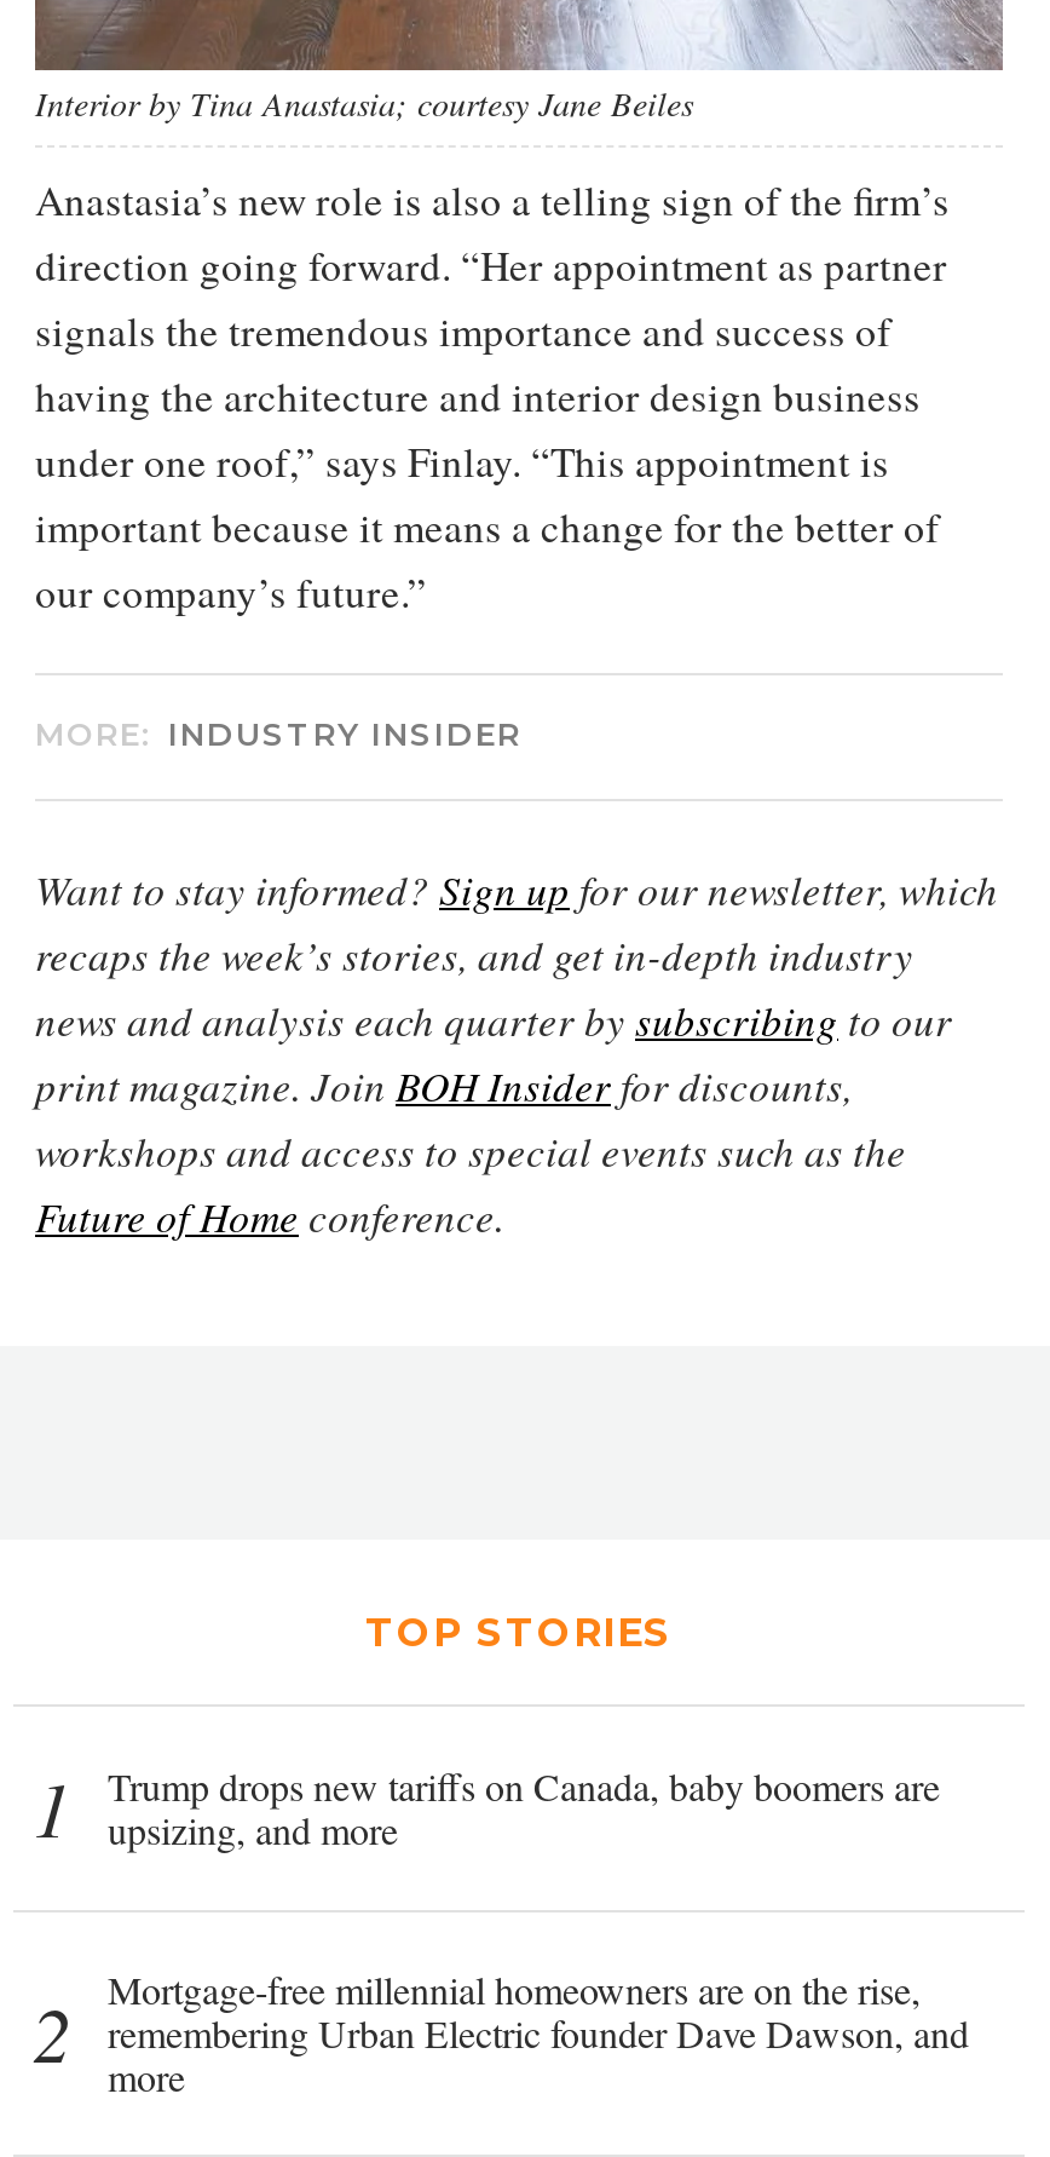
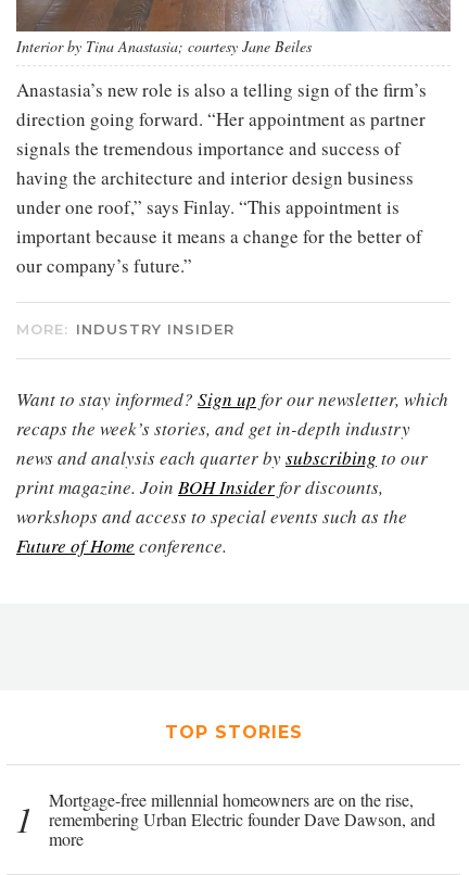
[33,1761,940,2085] Trump drops new tariffs on Canada, baby boomers are | upsizing, and more | 2 -> none

